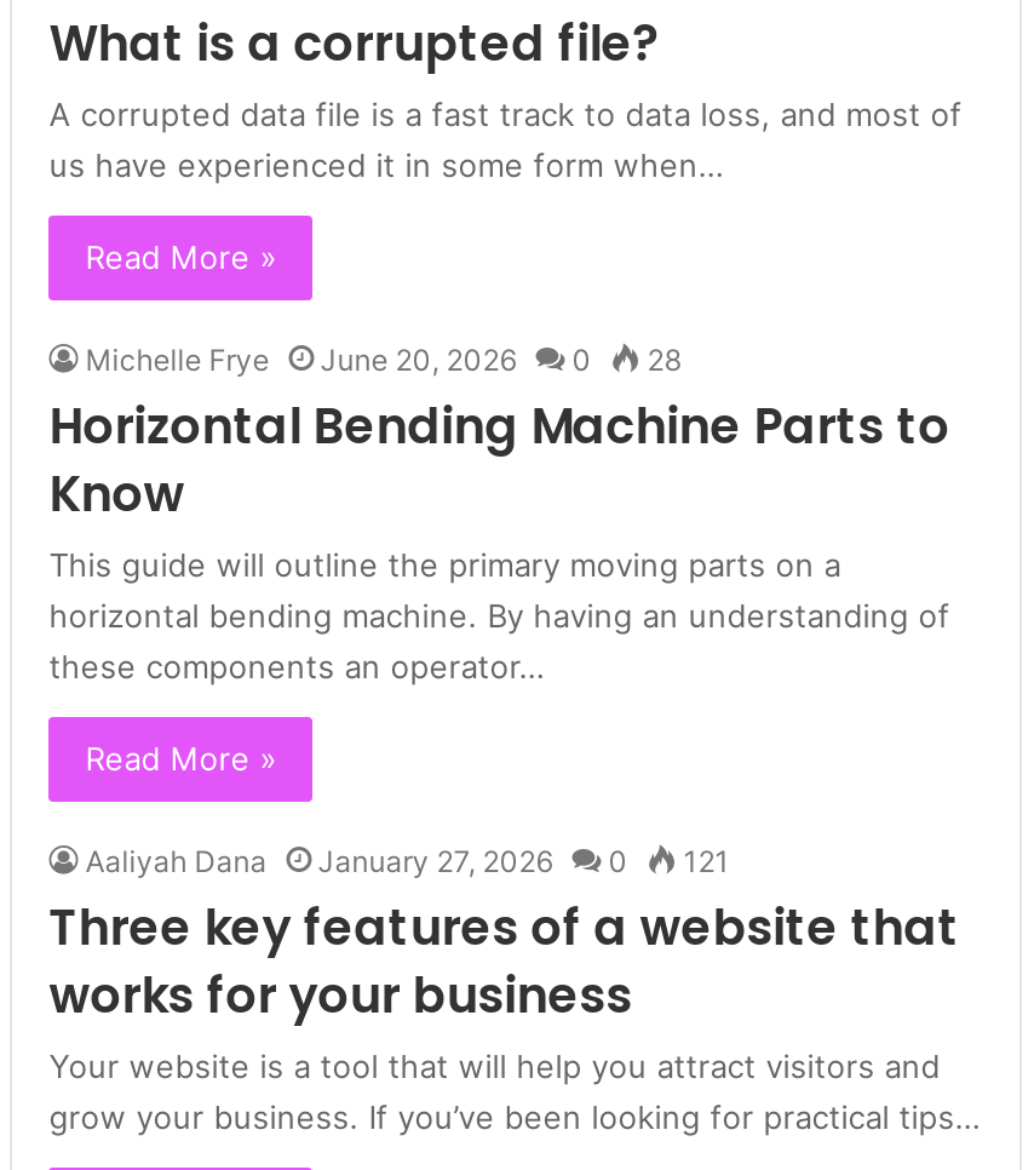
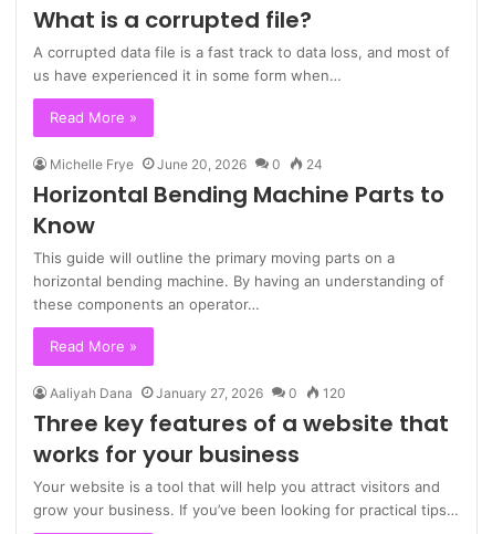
[85,342,681,378] Michelle Frye June 20, 2026 0 28 -> [50,156,323,172] Michelle Frye June 20, 2026 0 24
[85,843,730,879] Aaliyah Dana January 27, 2026 0 121 -> [50,385,346,401] Aaliyah Dana January 27, 2026 0 120

